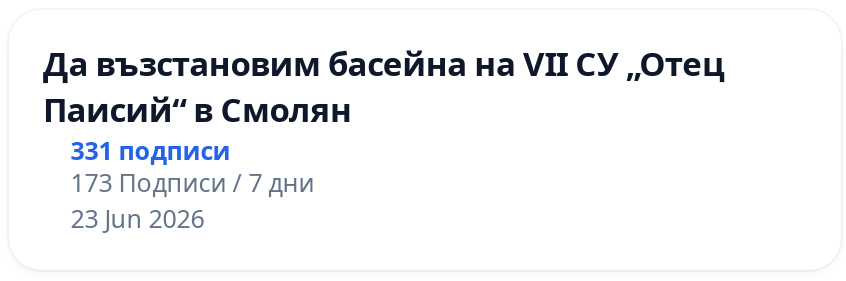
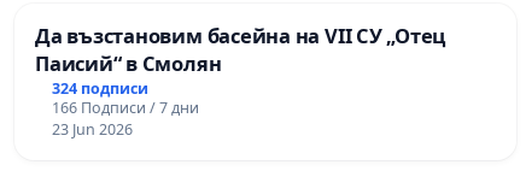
[71,134,231,168] 331 подписи -> [52,78,148,99] 324 подписи
[71,166,315,200] 173 Подписи / 7 дни -> [52,98,199,118] 166 Подписи / 7 дни

